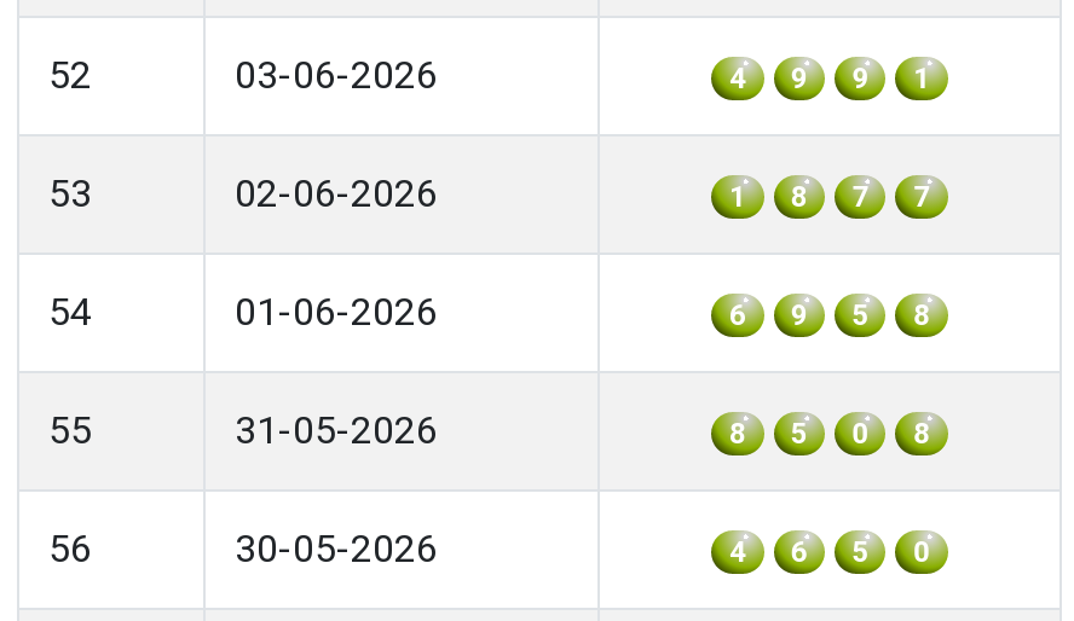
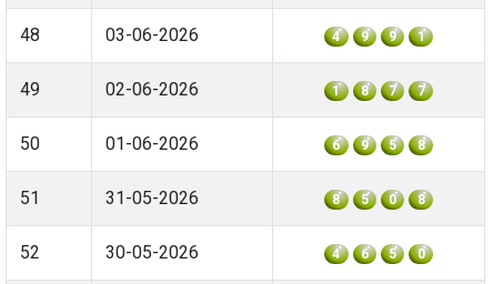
[48,52,92,98] 52 -> [20,24,40,45] 48
[48,170,92,216] 53 -> [20,79,40,100] 49
[48,289,92,335] 54 -> [20,133,40,154] 50
[48,407,92,453] 55 -> [20,187,40,209] 51
[48,526,92,571] 56 -> [20,242,40,263] 52

